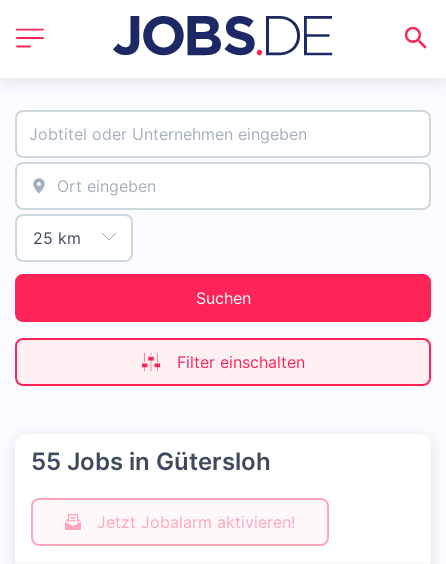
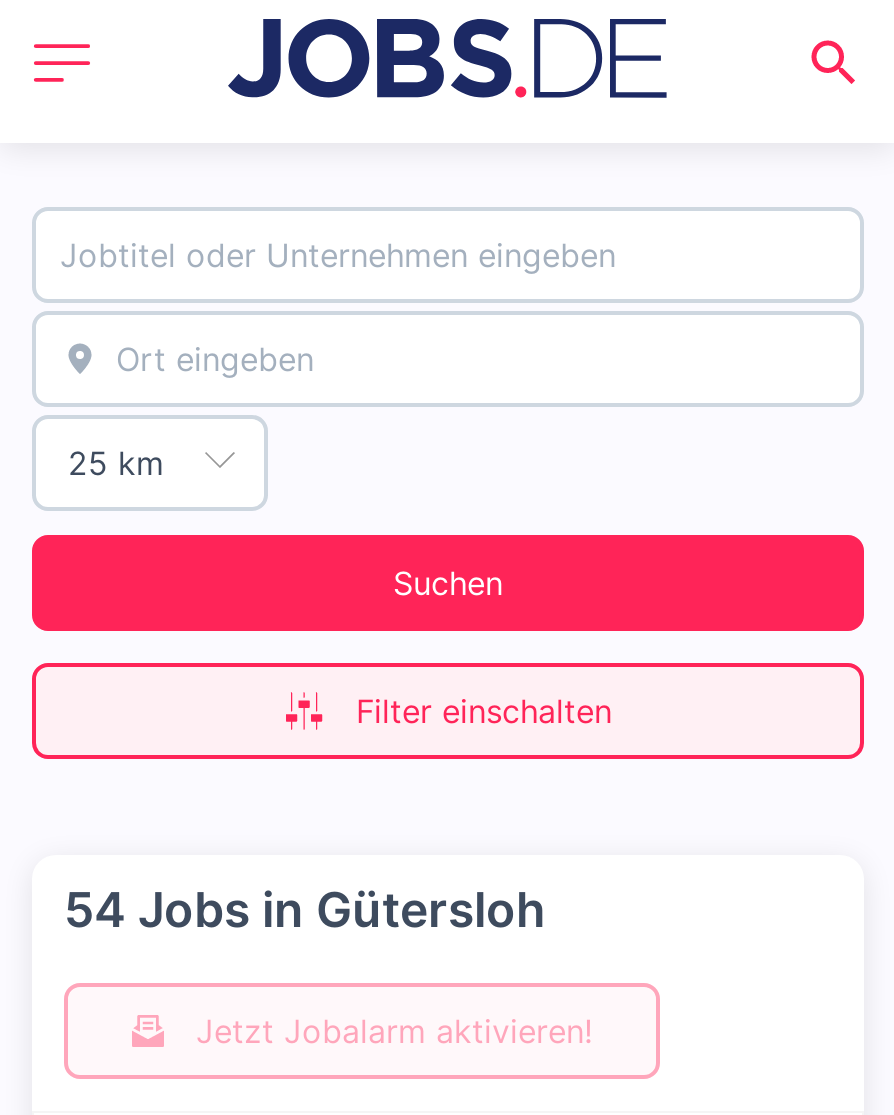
[31,447,271,476] 55 Jobs in Gütersloh -> [64,881,546,939] 54 Jobs in Gütersloh

